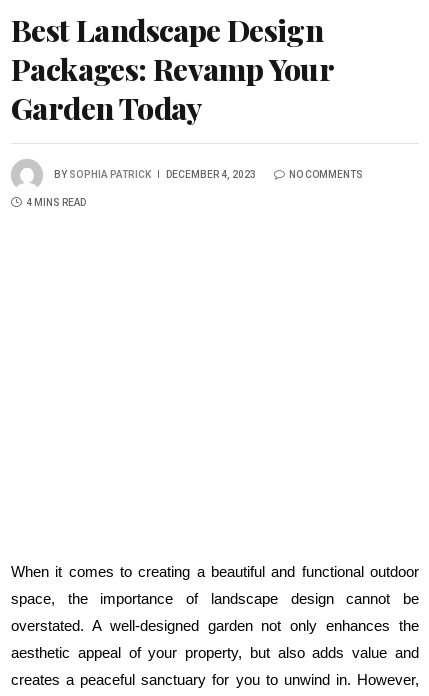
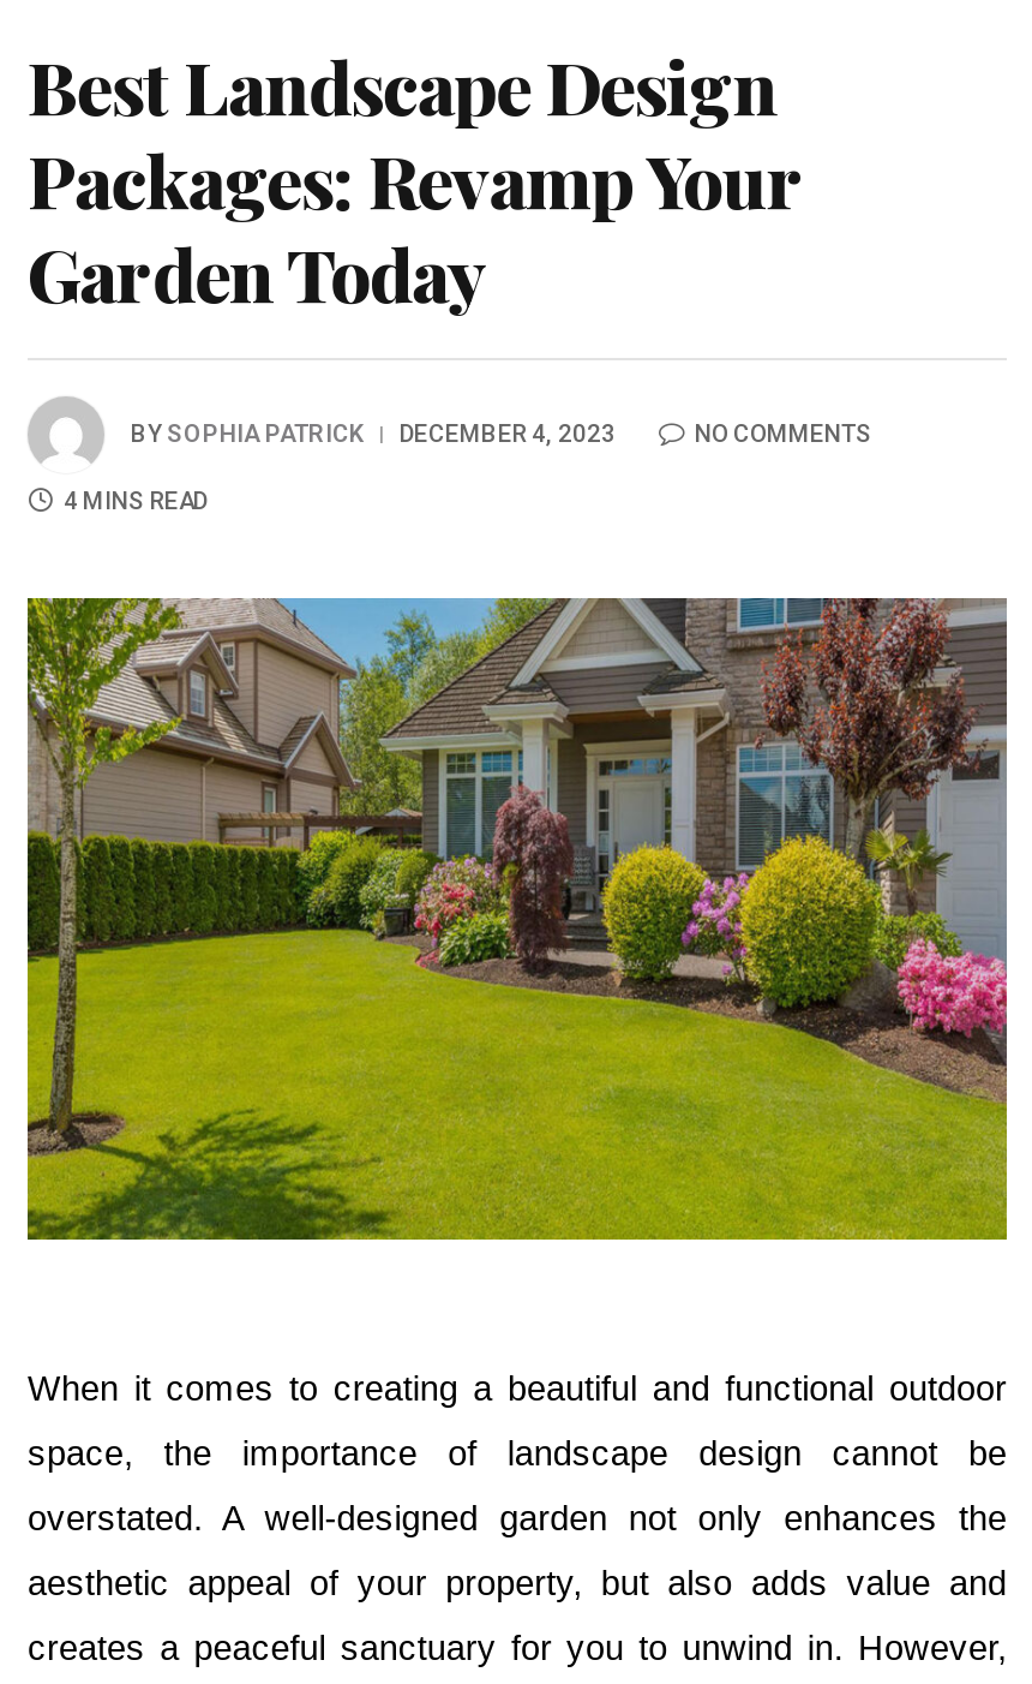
none -> [25,596,1009,1242] [image]

